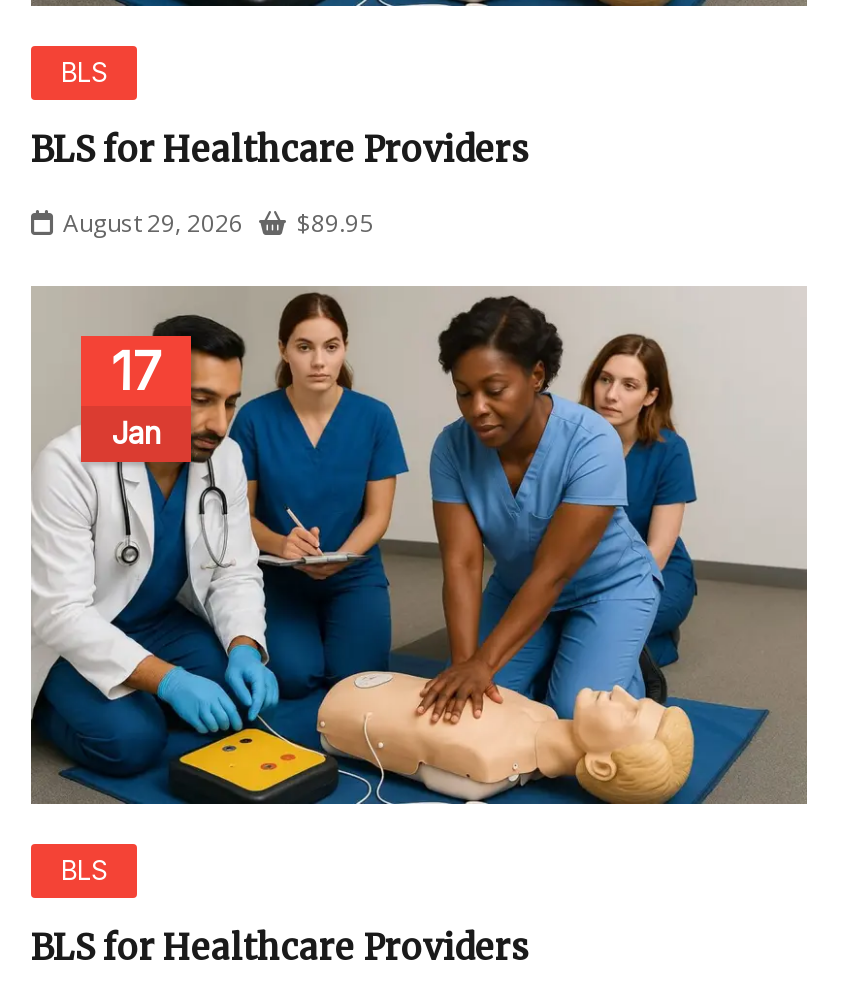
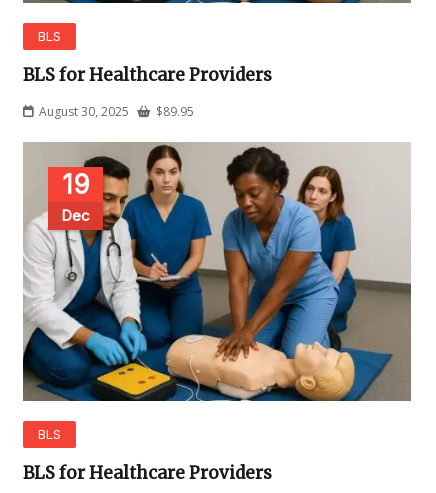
[63,206,373,240] August 29, 2026 $89.95 -> [39,103,194,120] August 30, 2025 $89.95
[111,340,161,452] 17 | Jan -> [61,169,90,225] 19 | Dec

